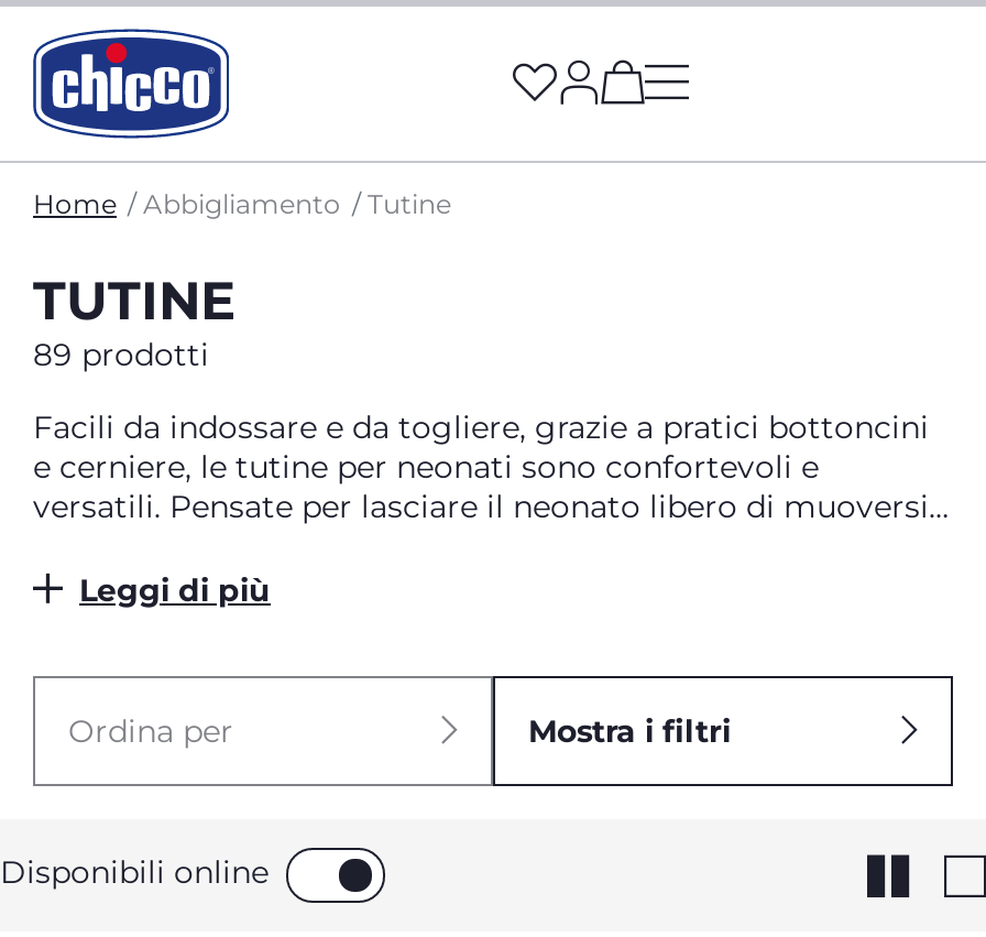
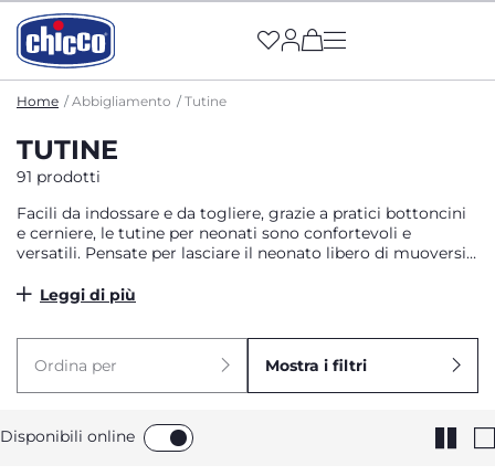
[33,335,209,374] 89 prodotti -> [17,167,101,187] 91 prodotti

